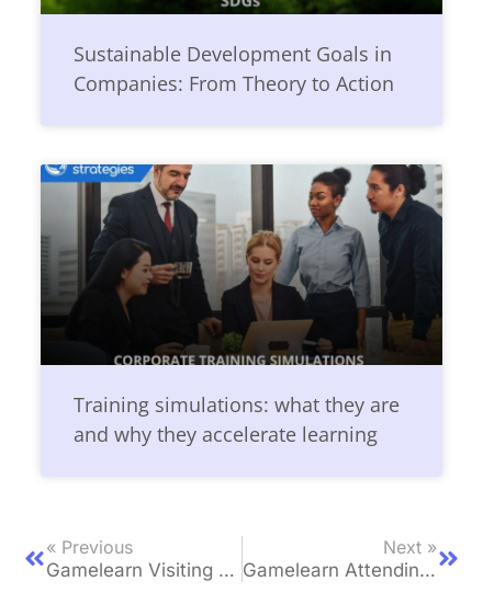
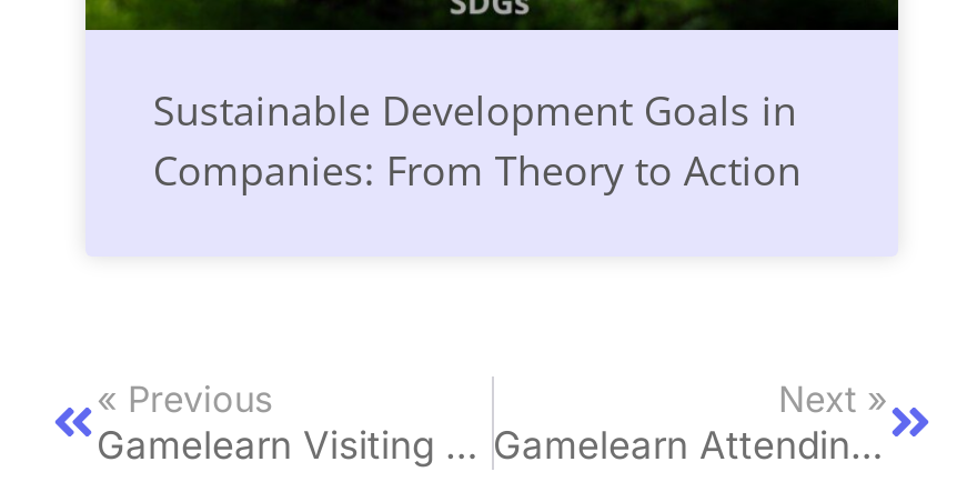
[40,163,442,447] [image] | Training simulations: what they are | and why they accelerate learning -> none

